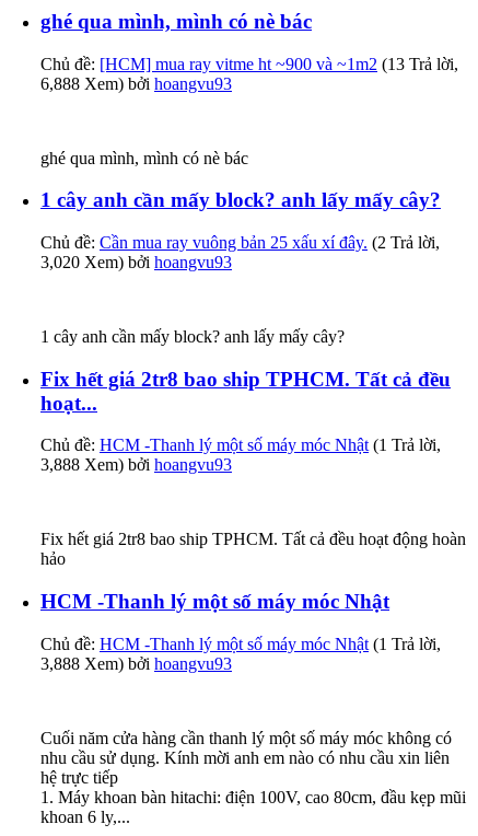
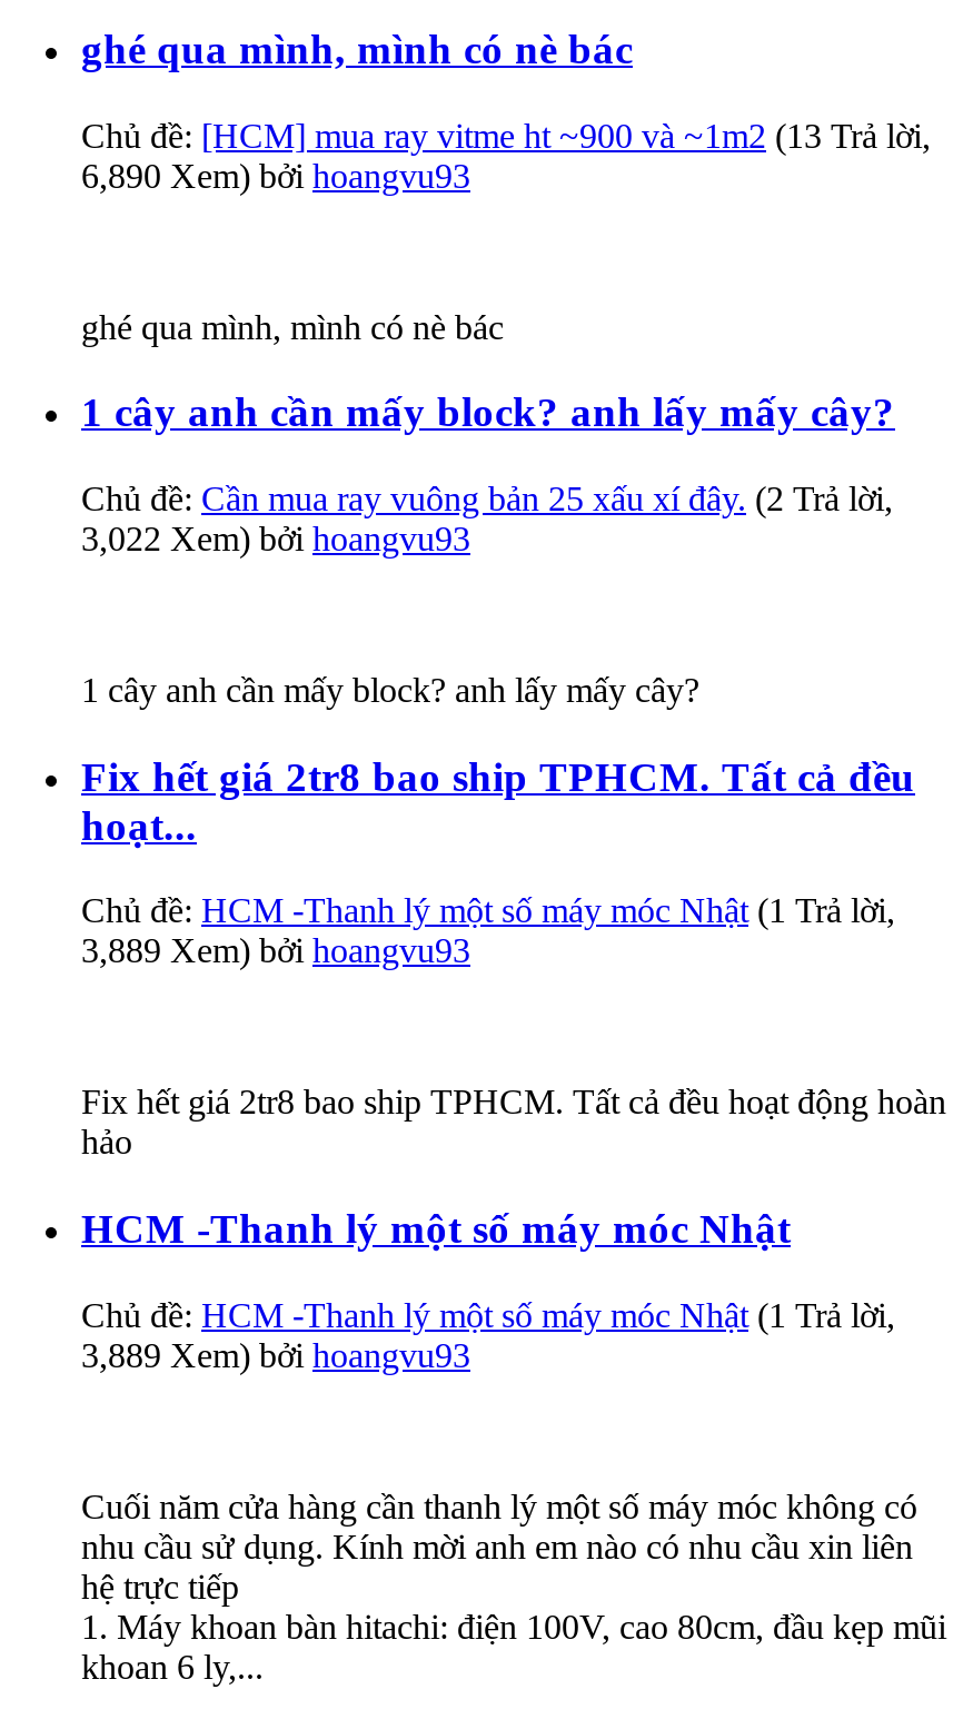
[40,74,232,92] 6,888 Xem) bởi hoangvu93 -> [81,156,470,194] 6,890 Xem) bởi hoangvu93
[40,253,232,271] 3,020 Xem) bởi hoangvu93 -> [81,520,470,557] 3,022 Xem) bởi hoangvu93
[40,456,232,474] 3,888 Xem) bởi hoangvu93 -> [81,932,470,970] 3,889 Xem) bởi hoangvu93
[40,654,232,673] 3,888 Xem) bởi hoangvu93 -> [81,1336,470,1374] 3,889 Xem) bởi hoangvu93

